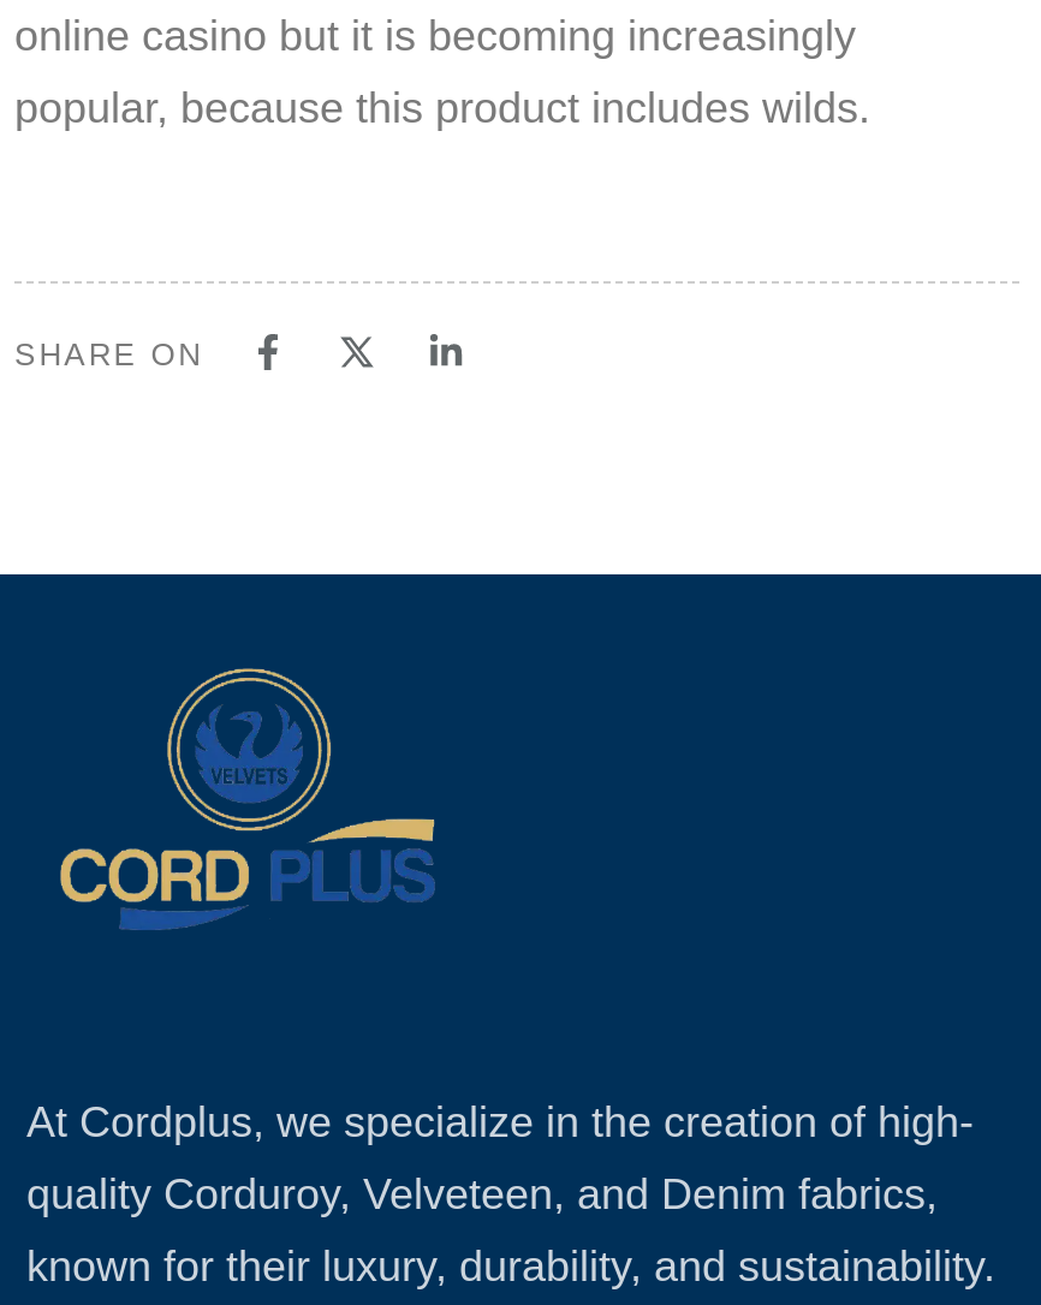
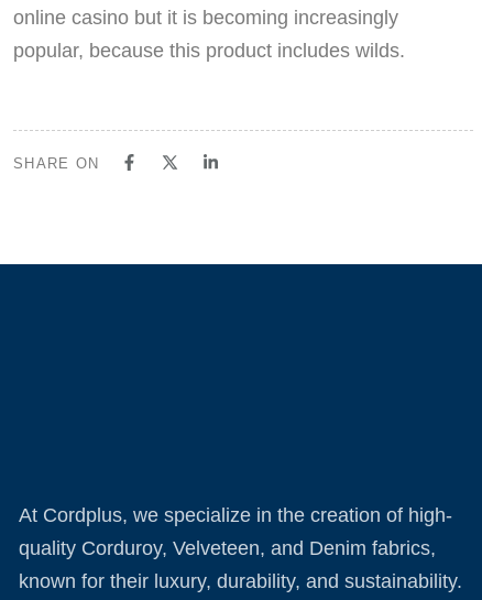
[58,666,438,930] [image] -> none

